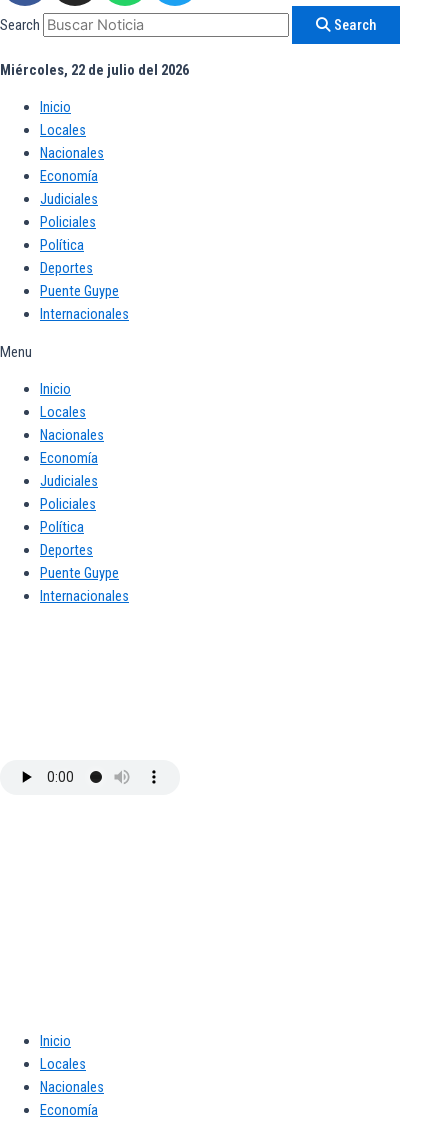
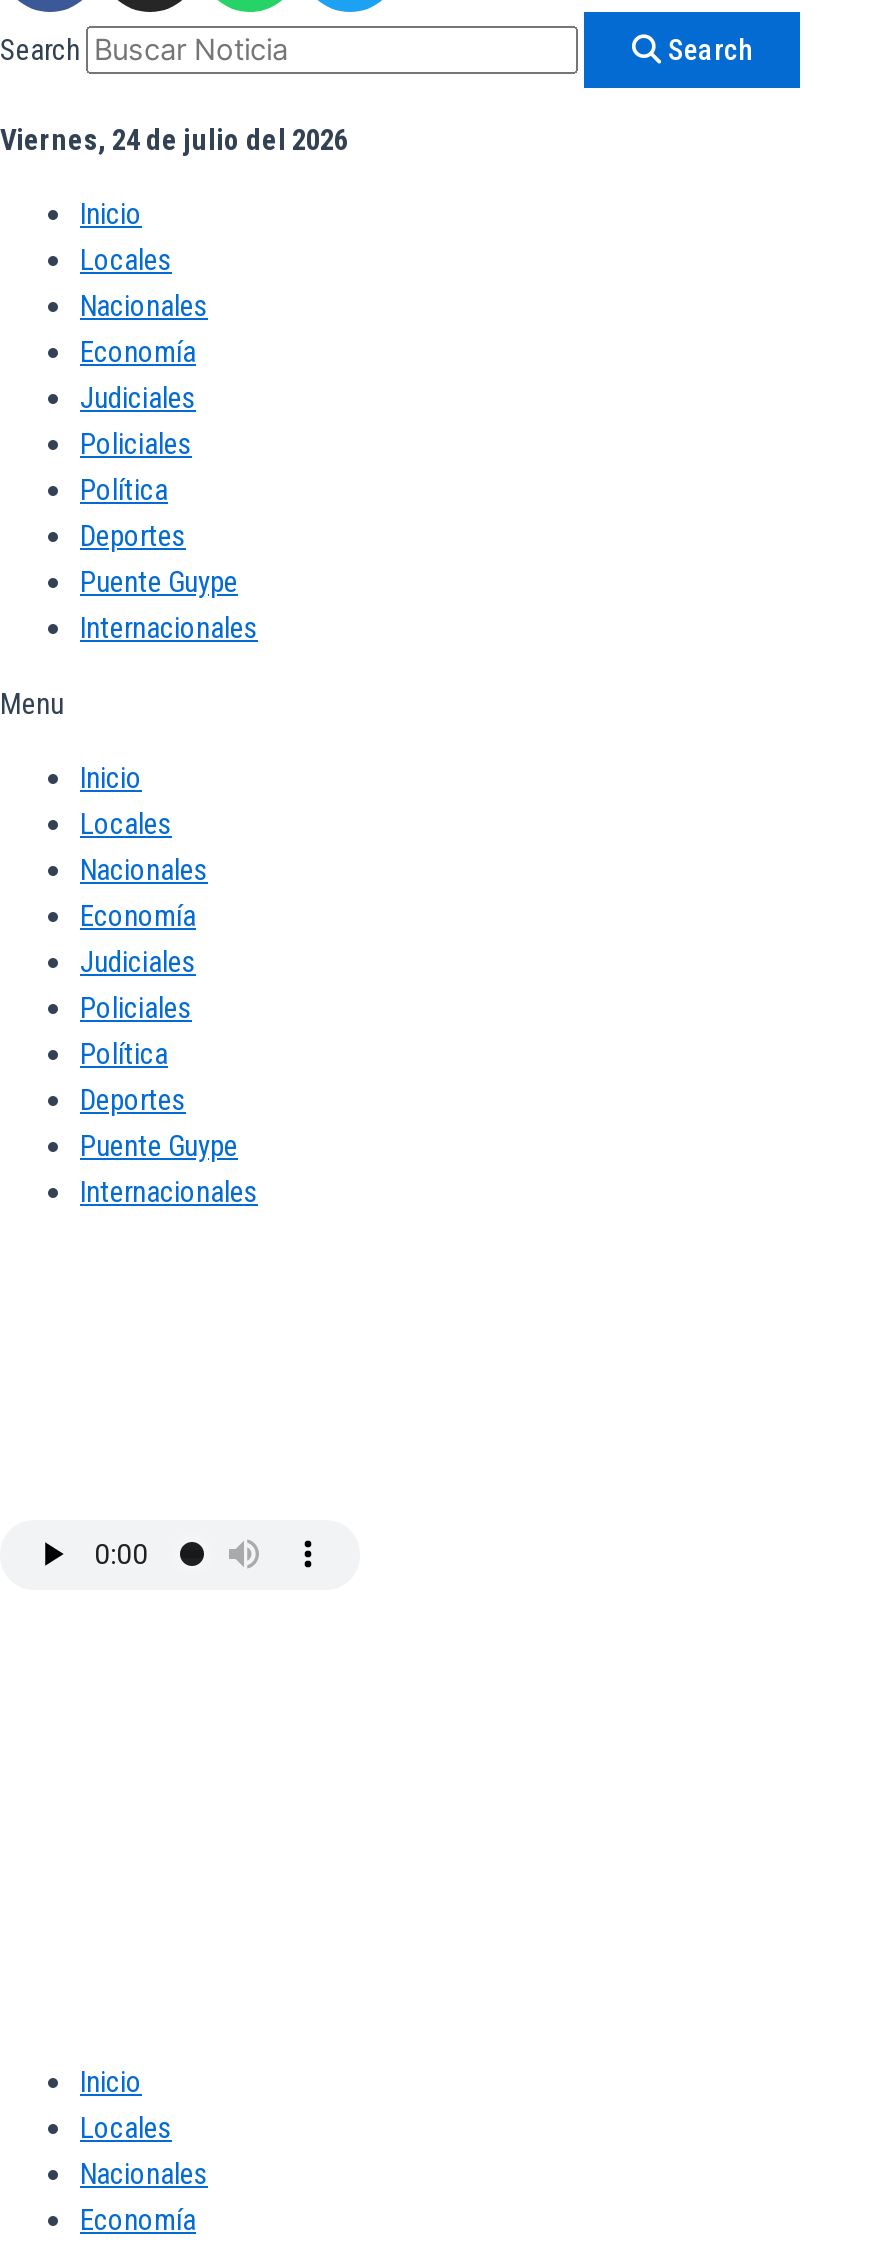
[0,61,189,79] Miércoles, 22 de julio del 2026 -> [0,121,348,157] Viernes, 24 de julio del 2026

